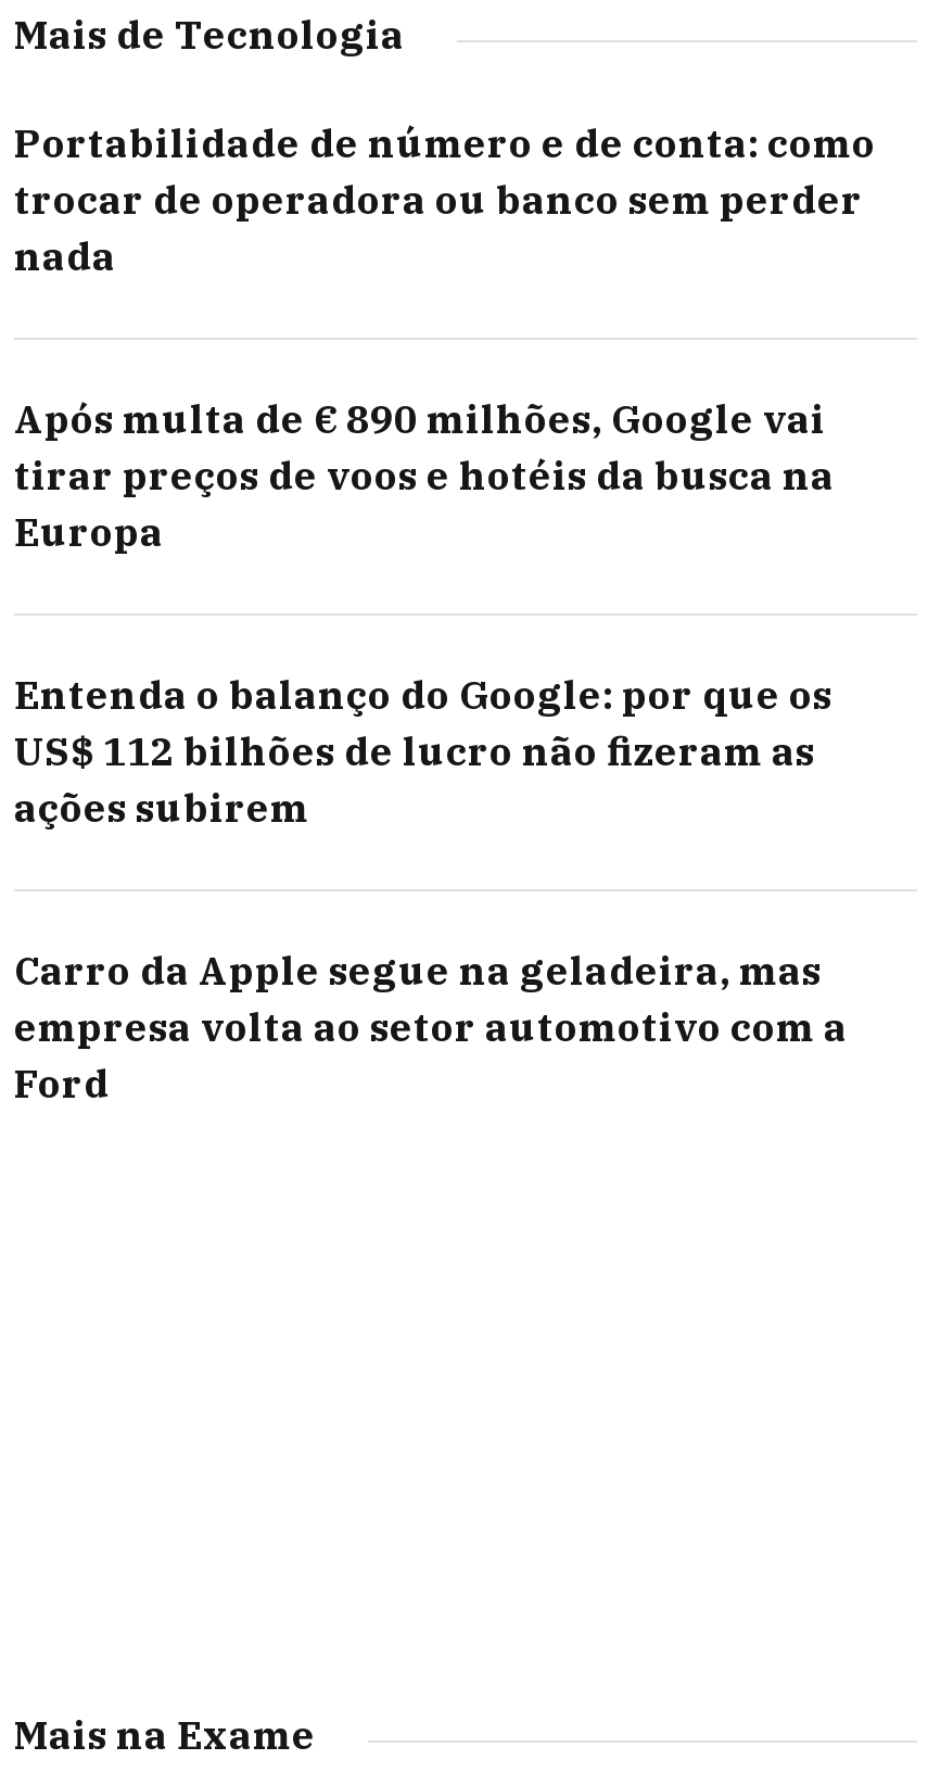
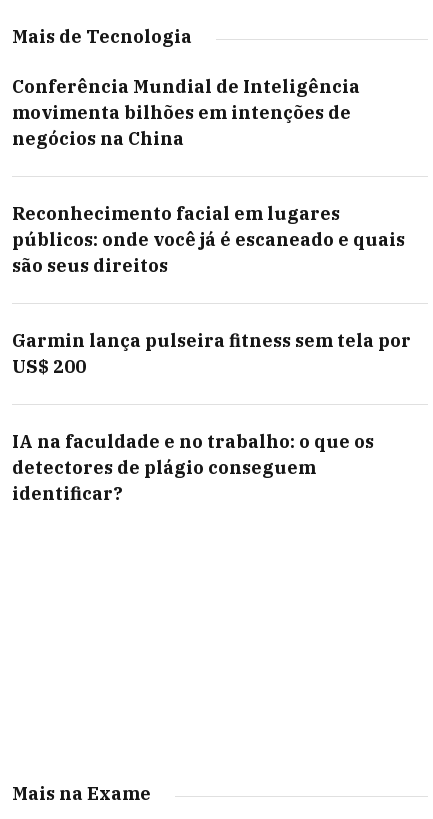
[14,118,876,281] Portabilidade de número e de conta: como | trocar de operadora ou banco sem perder | nada -> [12,75,360,150] Conferência Mundial de Inteligência | movimenta bilhões em intenções de | negócios na China
[14,394,835,557] Após multa de € 890 milhões, Google vai | tirar preços de voos e hotéis da busca na | Europa -> [12,202,405,277] Reconhecimento facial em lugares | públicos: onde você já é escaneado e quais | são seus direitos
[14,670,832,833] Entenda o balanço do Google: por que os | US$ 112 bilhões de lucro não fizeram as | ações subirem -> [12,329,411,378] Garmin lança pulseira fitness sem tela por | US$ 200
[14,946,848,1109] Carro da Apple segue na geladeira, mas | empresa volta ao setor automotivo com a | Ford -> [12,430,374,505] IA na faculdade e no trabalho: o que os | detectores de plágio conseguem | identificar?

